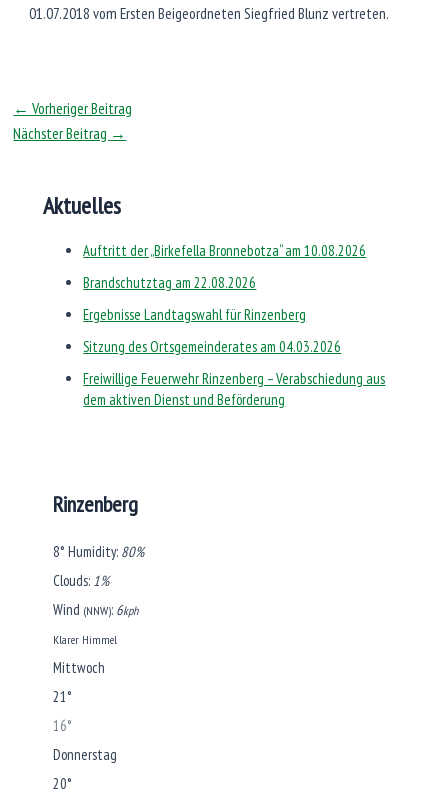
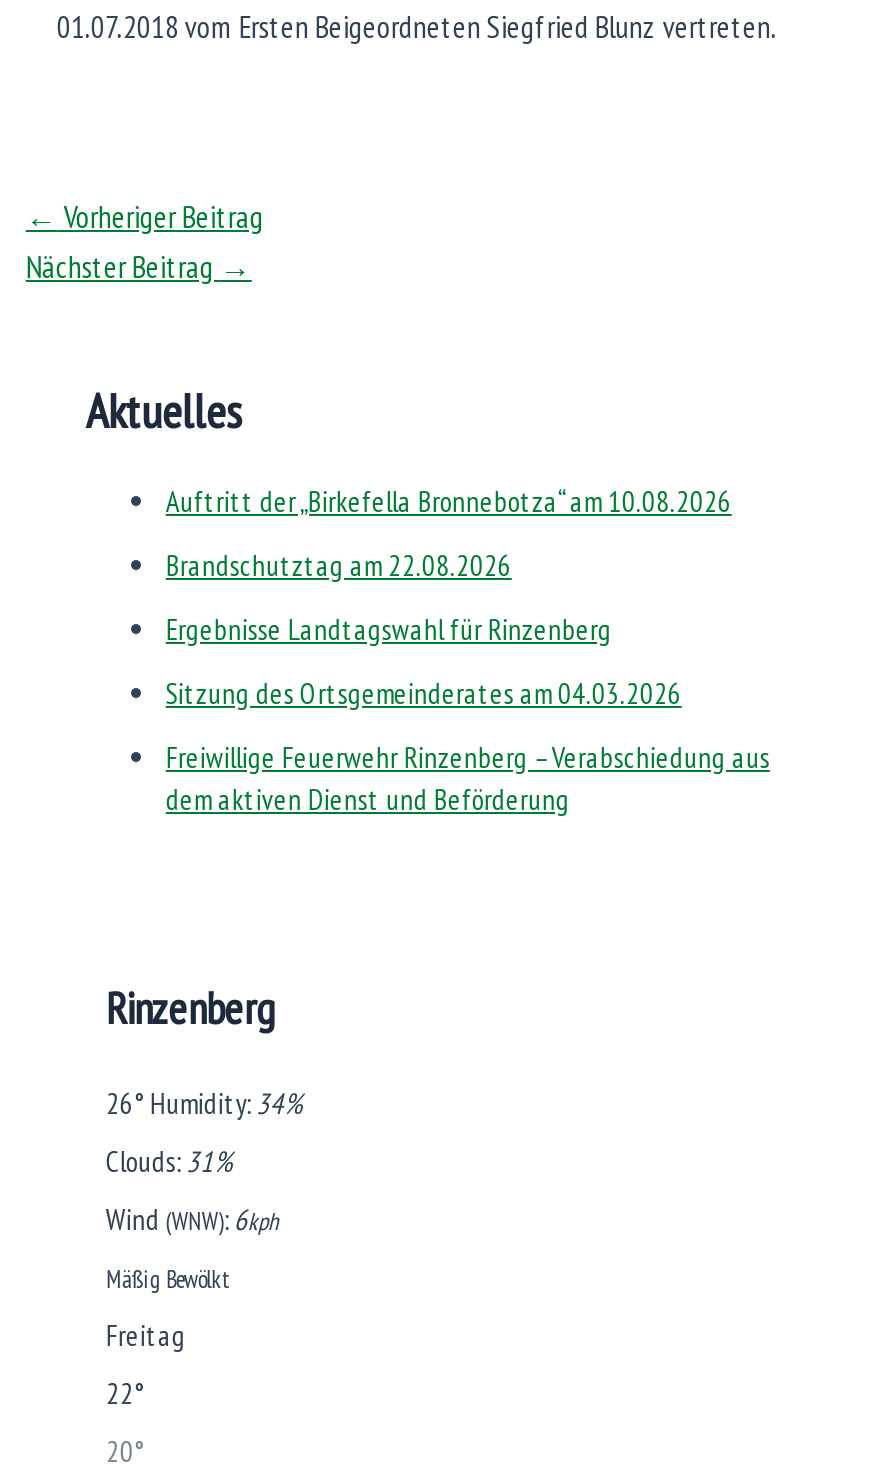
[53,542,144,764] 8° Humidity: 80% | Clouds: 1% | Wind (NNW): 6kph | Klarer Himmel | Mittwoch | 21° | 16° | Donnerstag -> [106,1083,302,1411] 26° Humidity: 34% | Clouds: 31% | Wind (WNW): 6kph | Mäßig Bewölkt | Freitag | 22°

